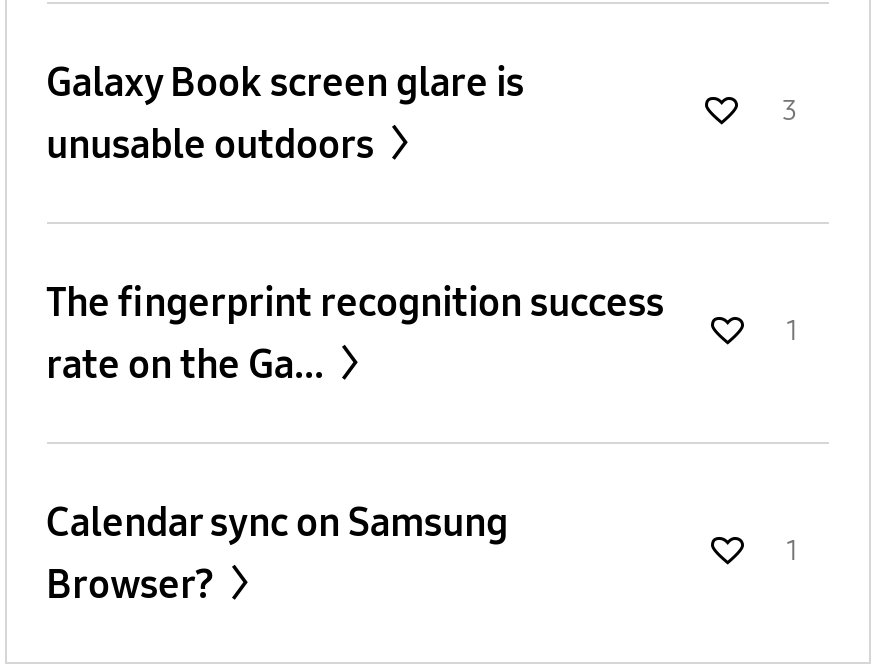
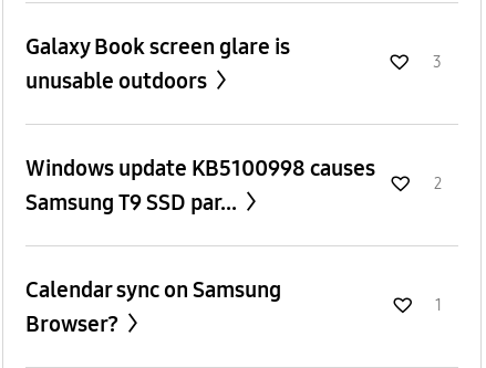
[46,278,664,388] The fingerprint recognition success | rate on the Ga... -> [25,155,375,215] Windows update KB5100998 causes | Samsung T9 SSD par...
[786,314,798,348] 1 -> [433,175,441,193] 2

